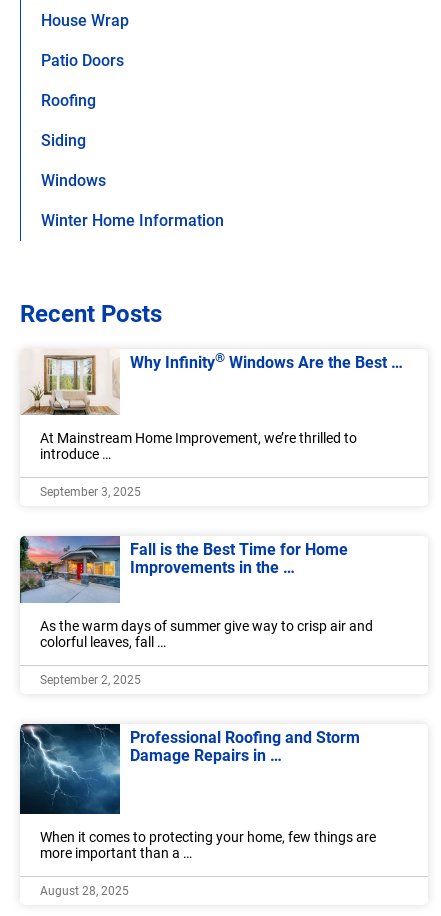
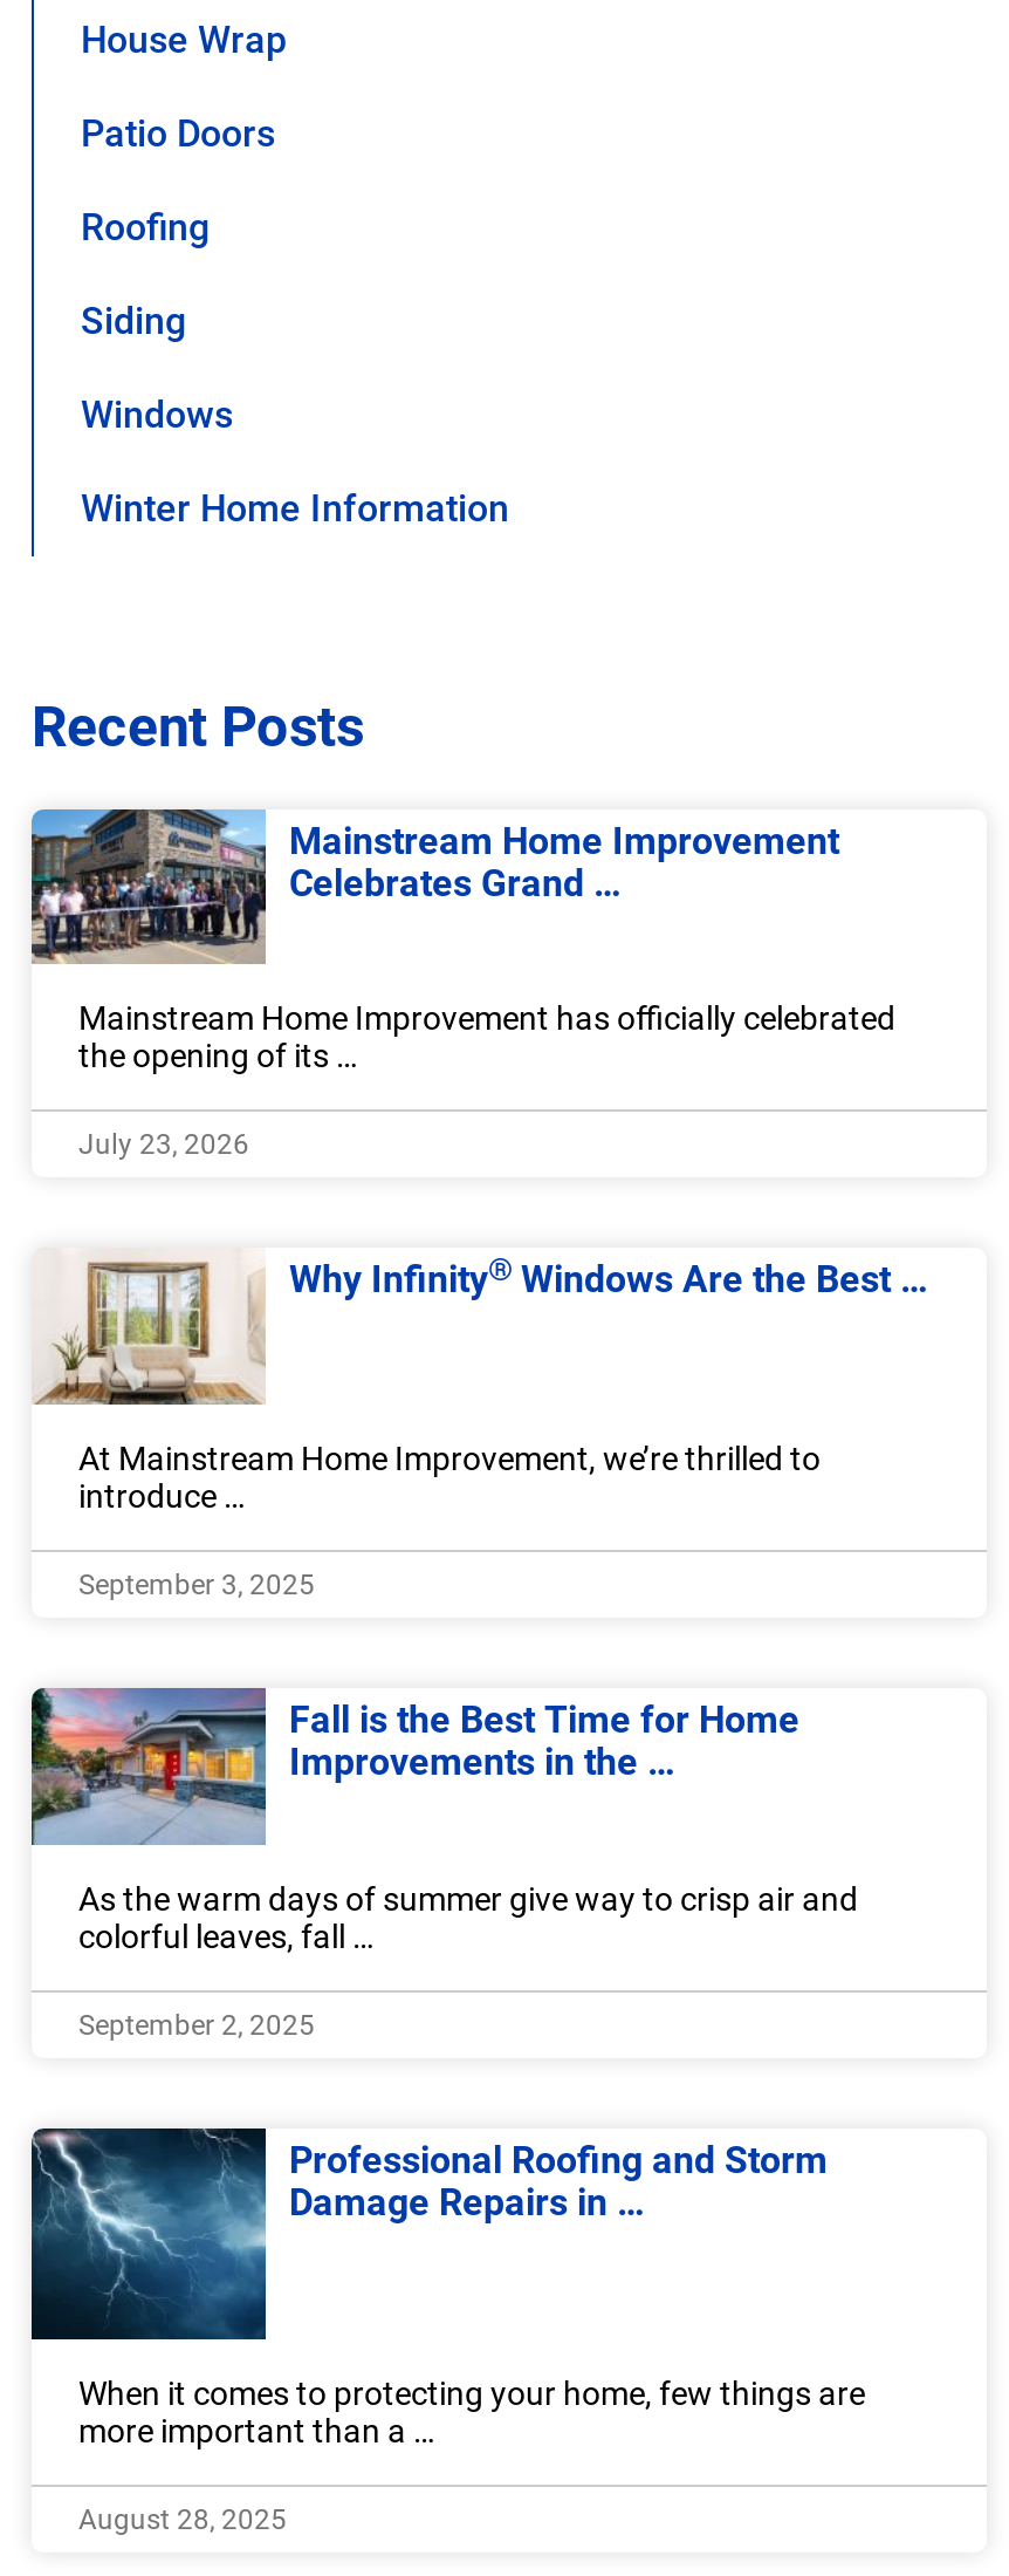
none -> [29,807,895,1162] [image] | Mainstream Home Improvement | Celebrates Grand … | Mainstream Home Improvement has officially celebrated | the opening of its … | July 23, 2026

